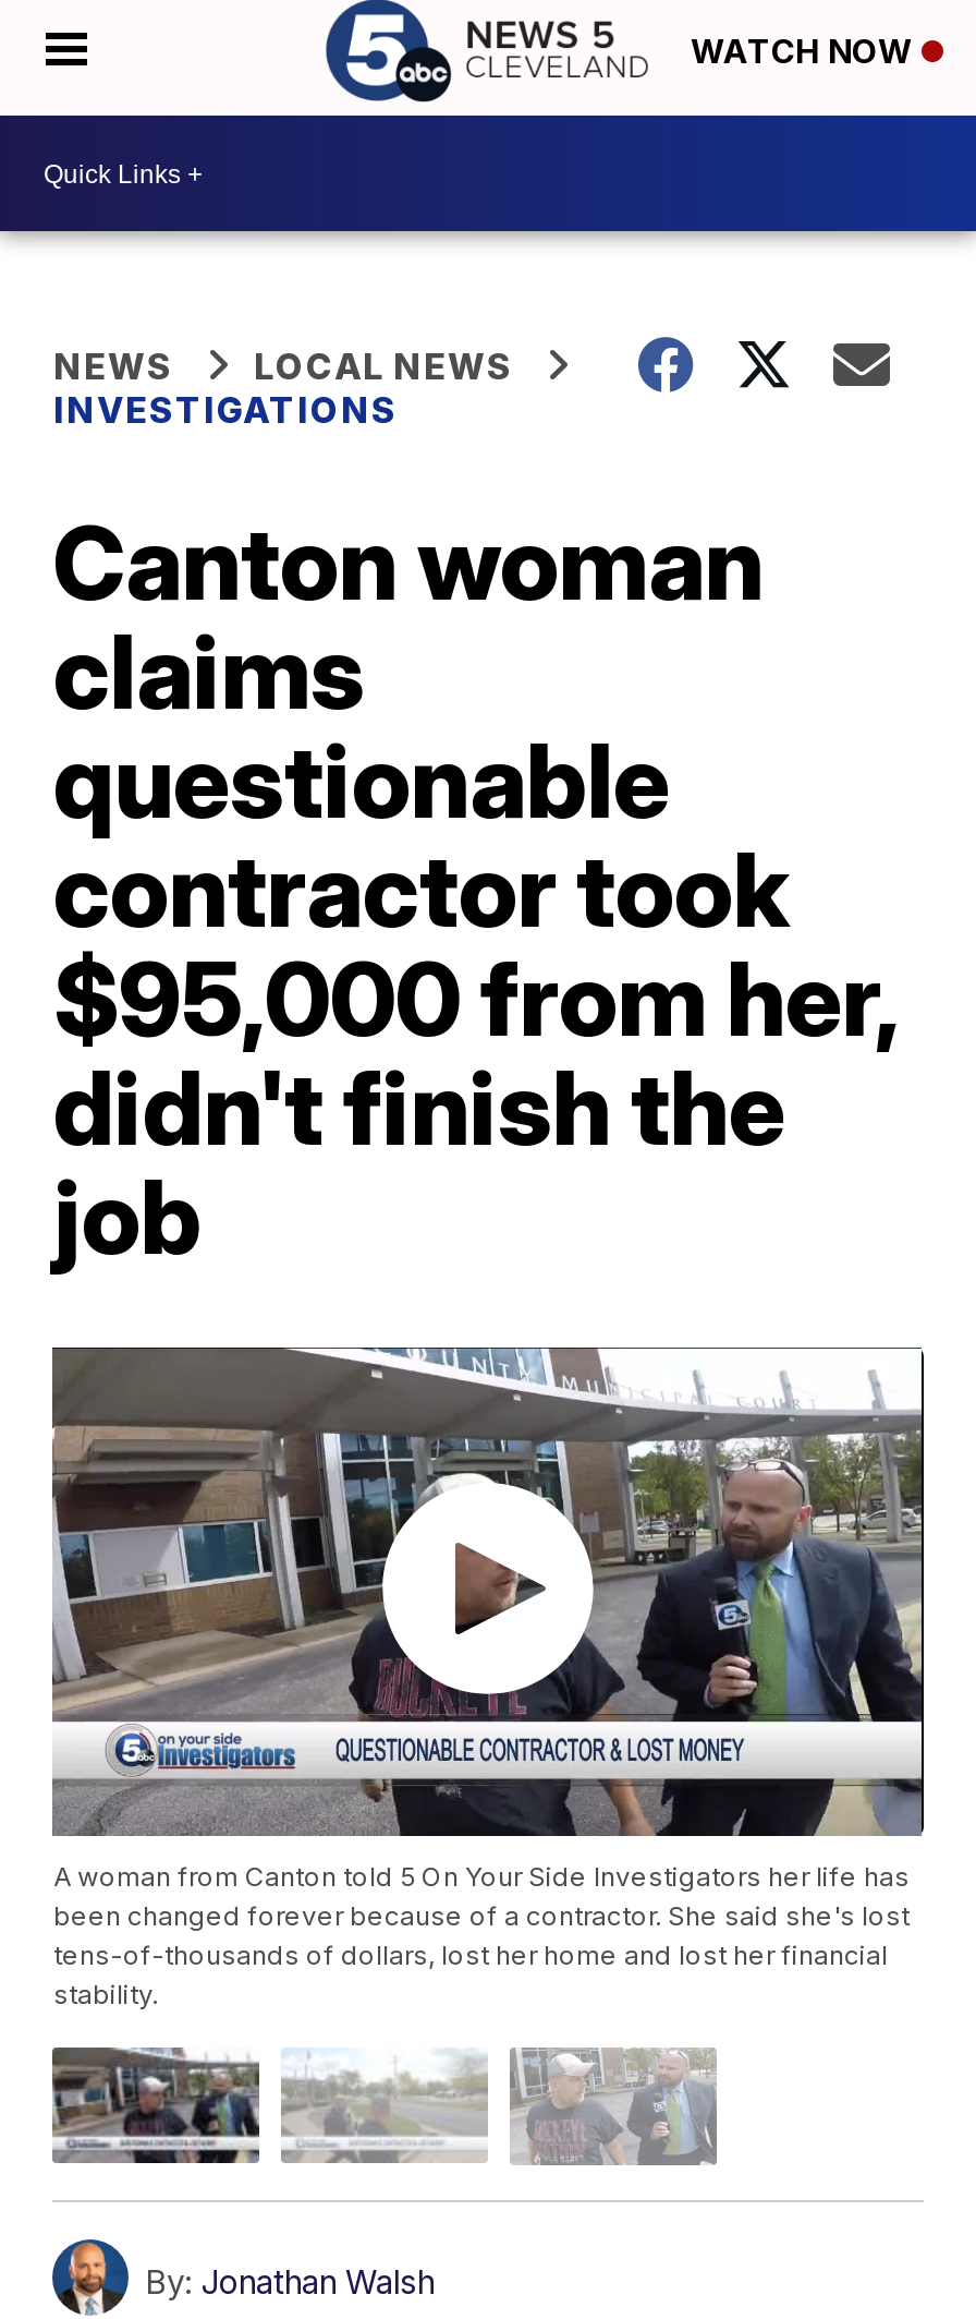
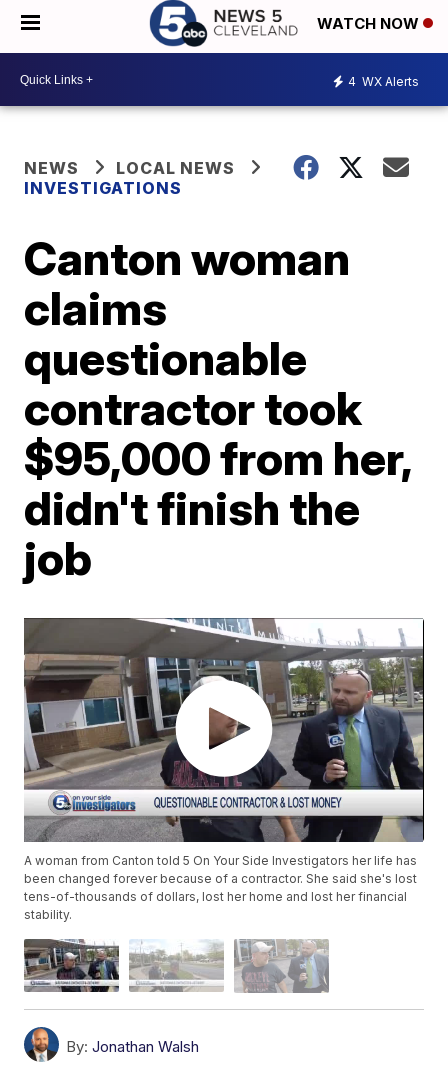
none -> [348,73,419,88] 4 WX Alerts

